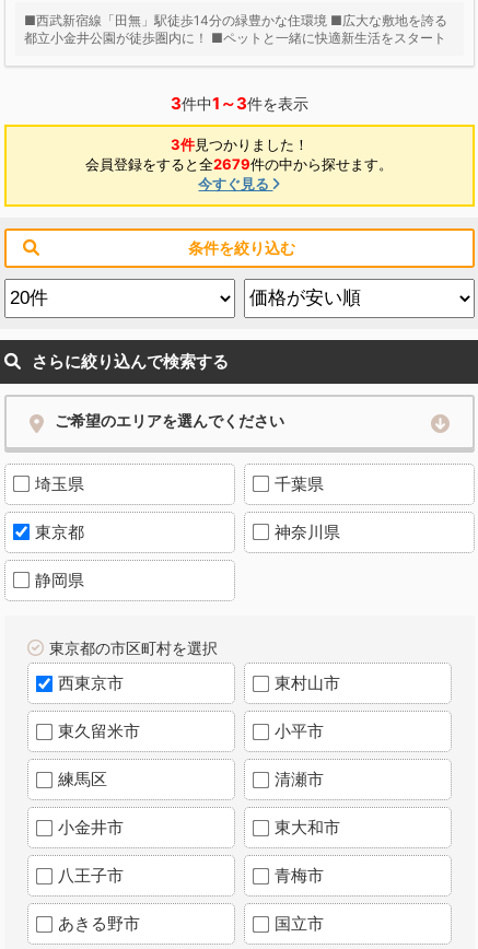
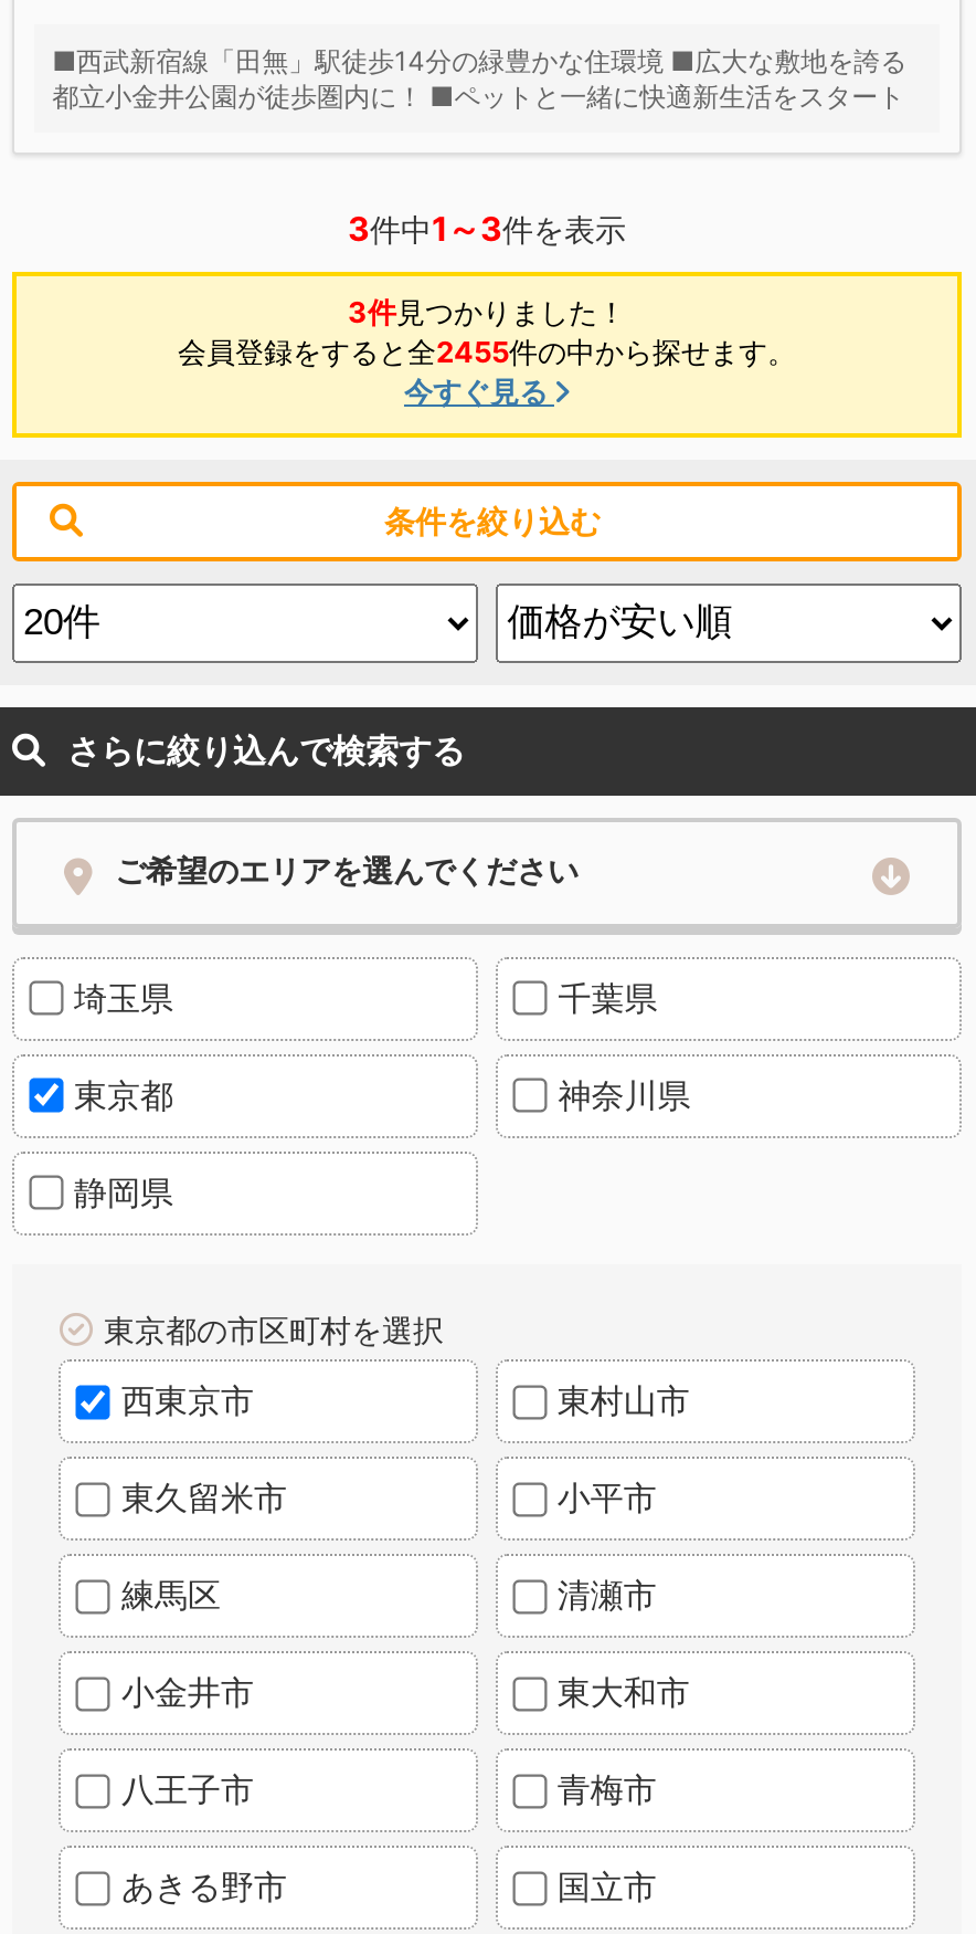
[86,156,393,173] 会員登録をすると全2679件の中から探せます。 -> [178,335,796,370] 会員登録をすると全2455件の中から探せます。

